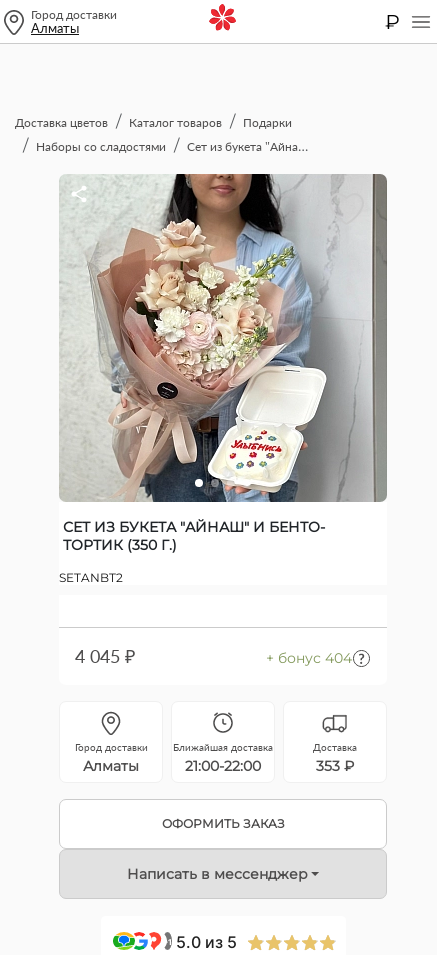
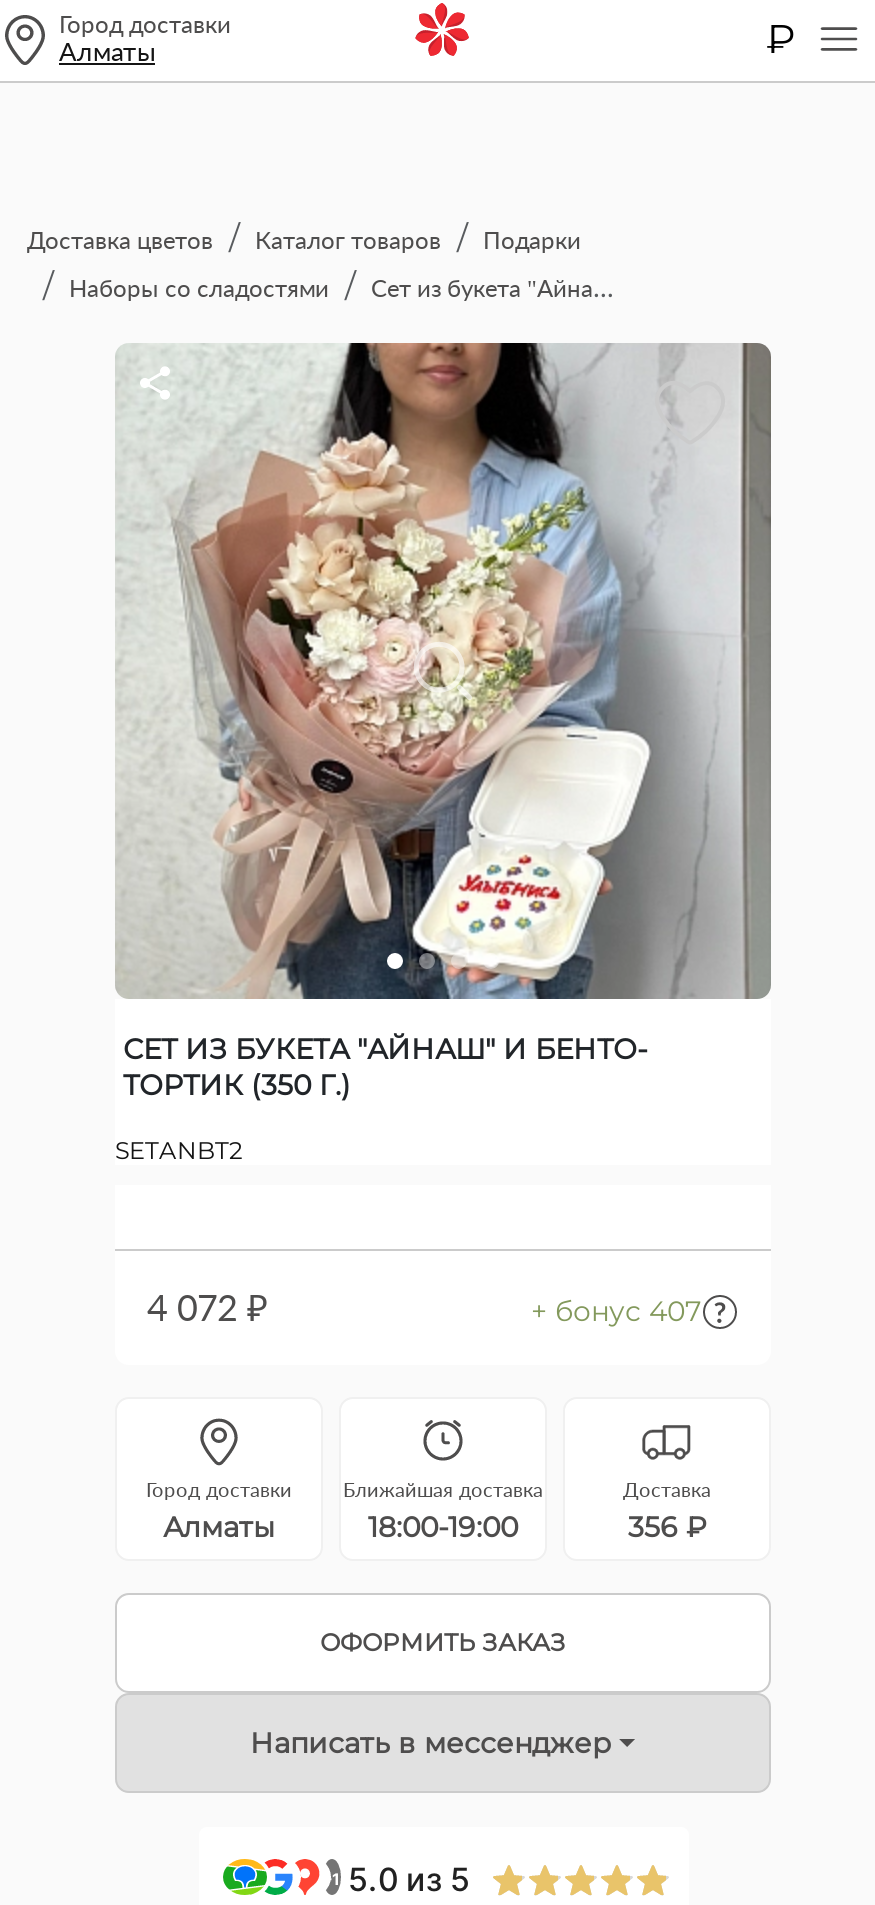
[75,645,135,667] 4 045 ₽ -> [147,1285,267,1329] 4 072 ₽
[266,649,352,667] + бонус 404 -> [531,1293,701,1329] + бонус 407
[185,757,261,775] 21:00-22:00 -> [368,1509,518,1545] 18:00-19:00
[316,757,354,775] 353 ₽ -> [628,1509,706,1545] 356 ₽

